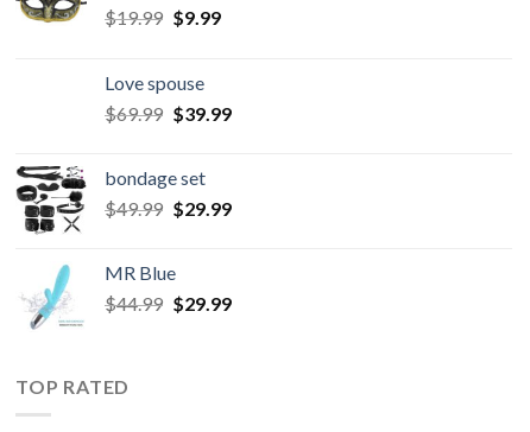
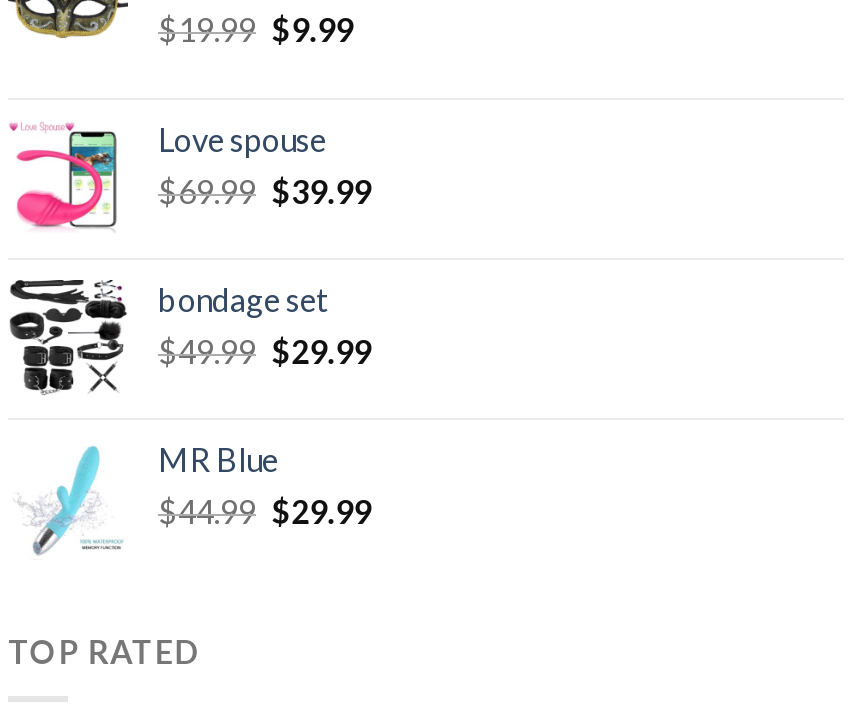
none -> [8,122,118,230] [image]

